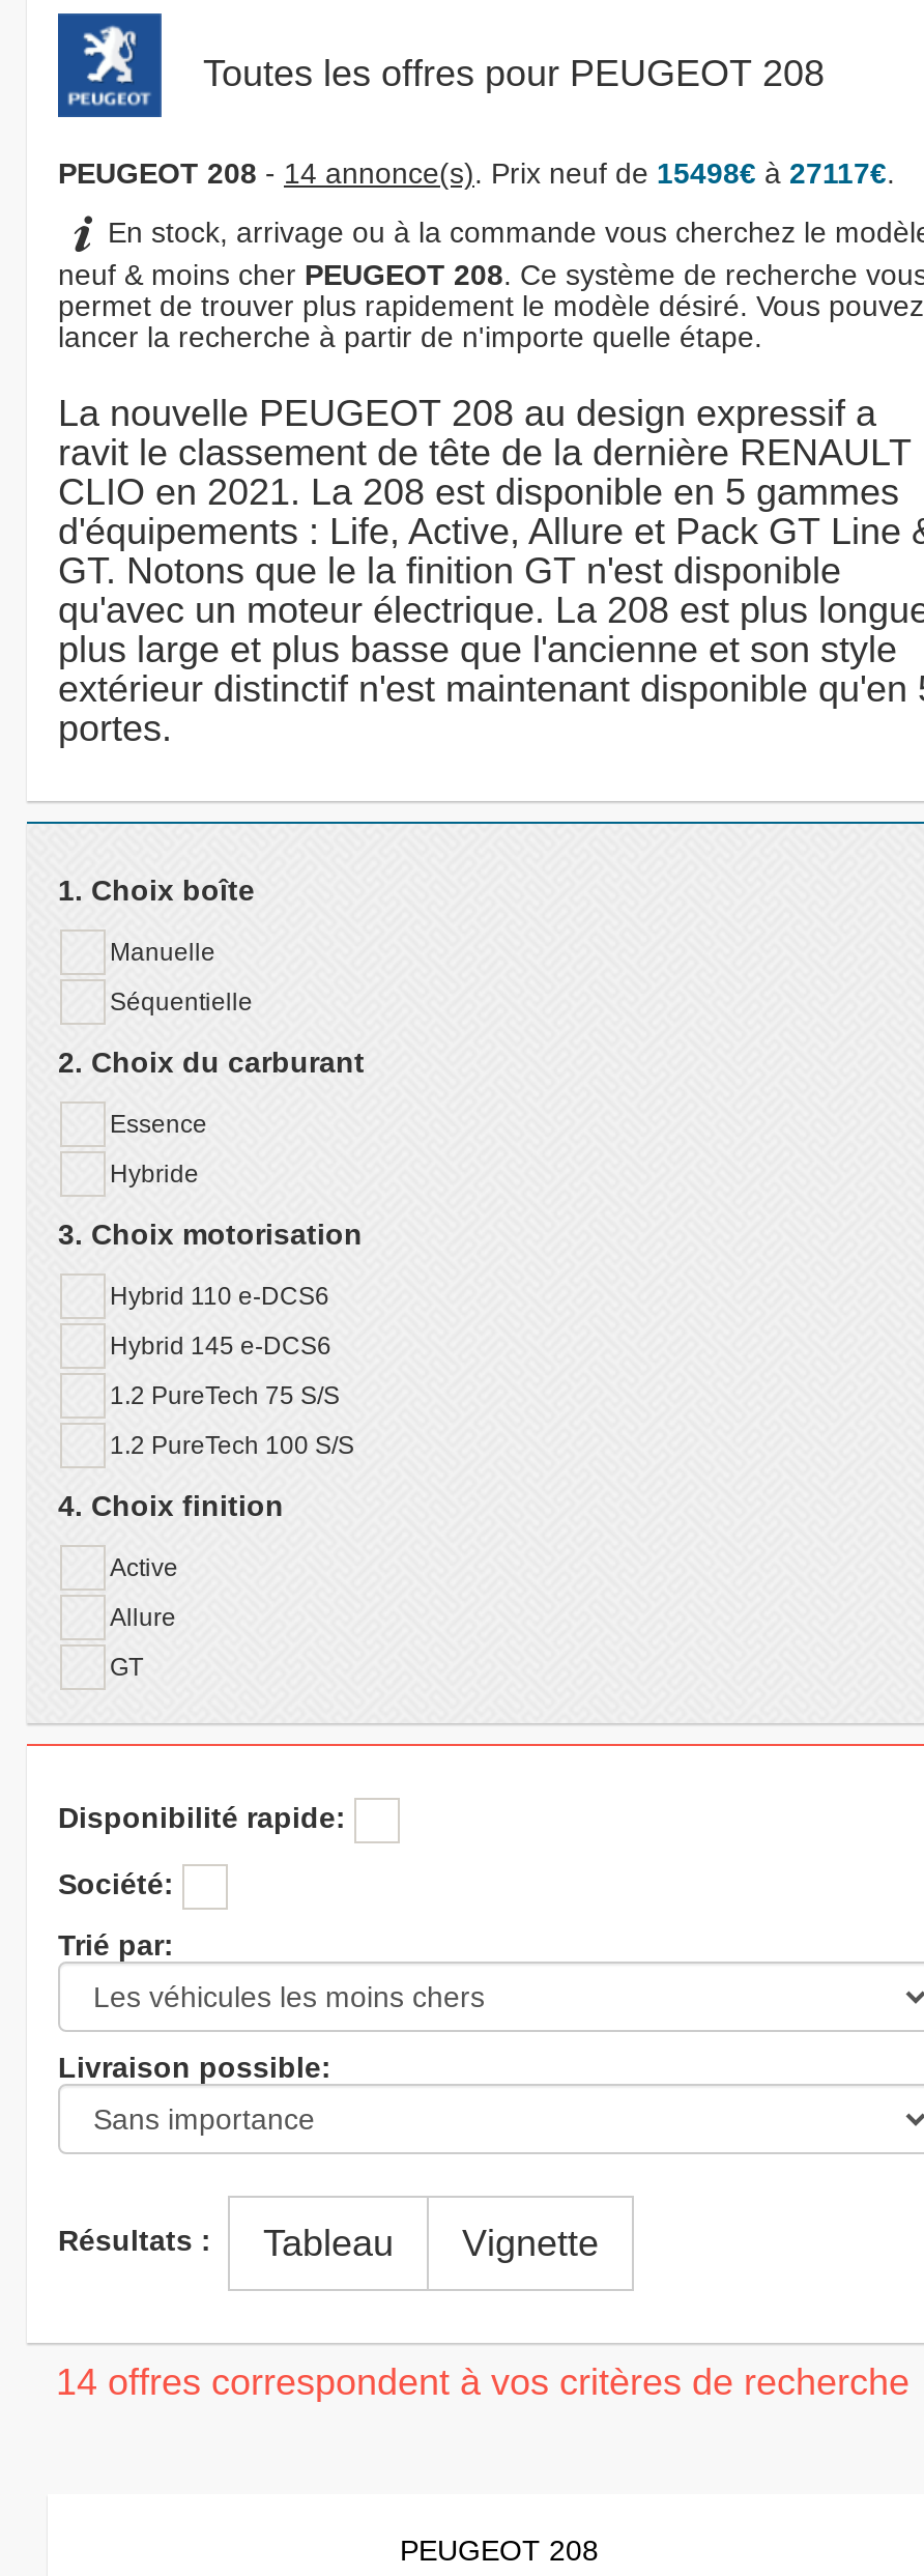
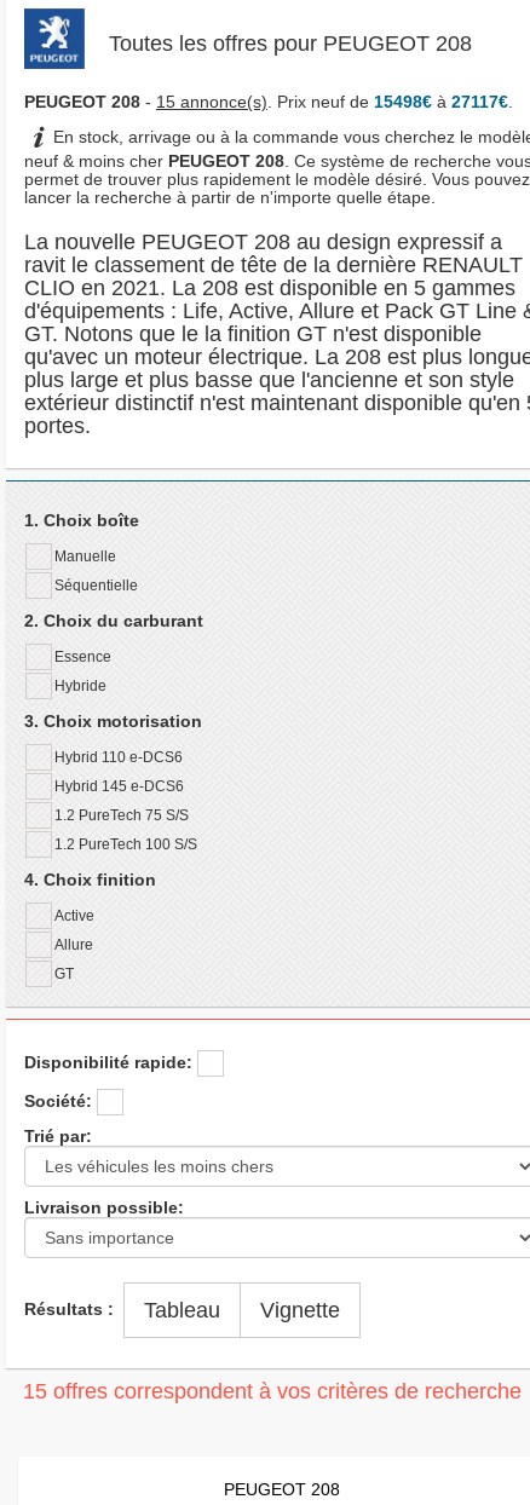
[58,156,895,189] PEUGEOT 208 - 14 annonce(s). Prix neuf de 15498€à 27117€. -> [24,92,513,111] PEUGEOT 208 - 15 annonce(s). Prix neuf de 15498€à 27117€.
[56,2361,909,2403] 14 offres correspondent à vos critères de recherche -> [23,1379,522,1403] 15 offres correspondent à vos critères de recherche

